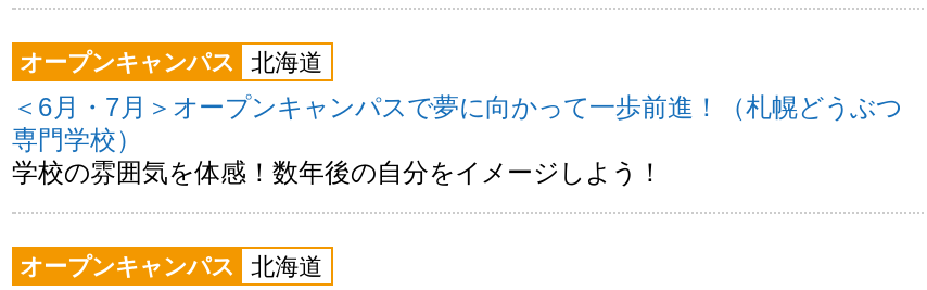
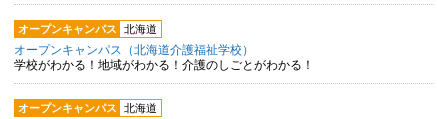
[12,93,902,188] ＜6月・7月＞オープンキャンパスで夢に向かって一歩前進！（札幌どうぶつ | 専門学校） | 学校の雰囲気を体感！数年後の自分をイメージしよう！ -> [14,43,314,72] オープンキャンパス（北海道介護福祉学校） | 学校がわかる！地域がわかる！介護のしごとがわかる！

